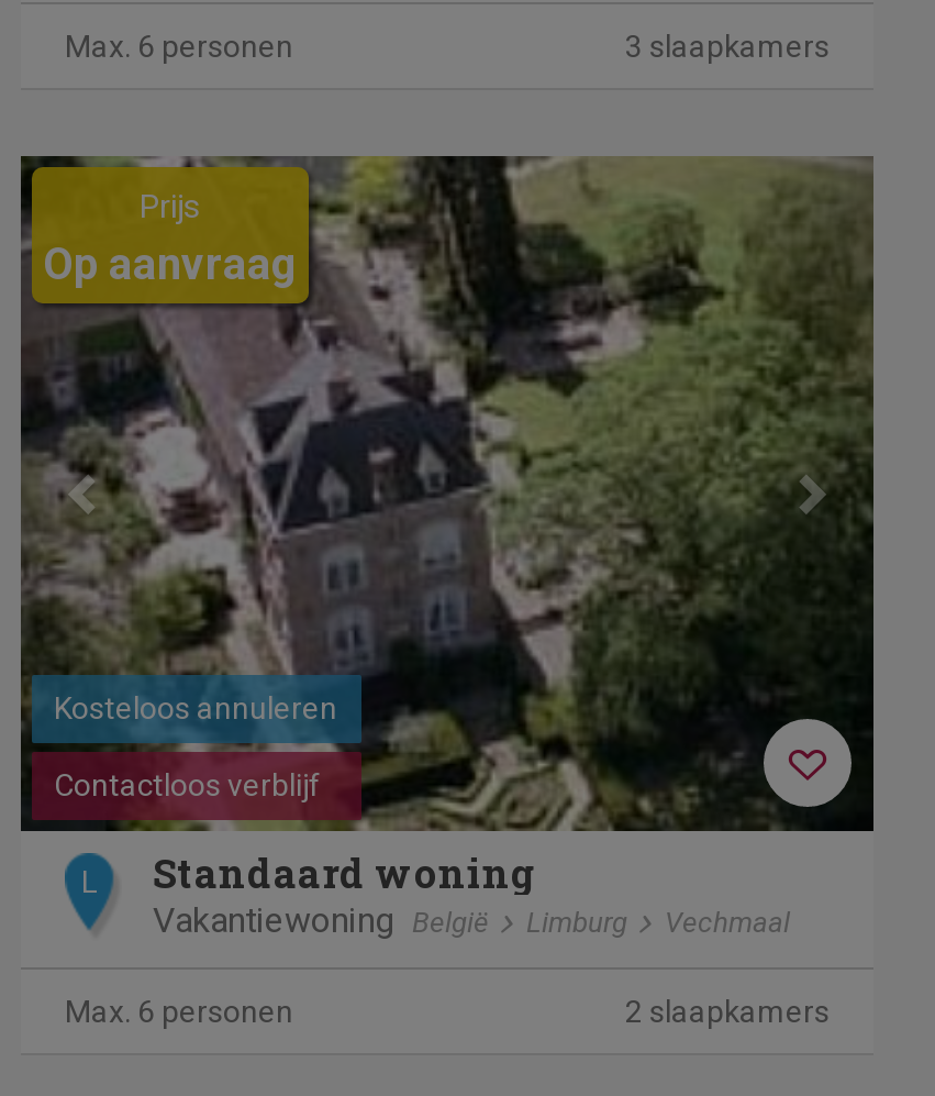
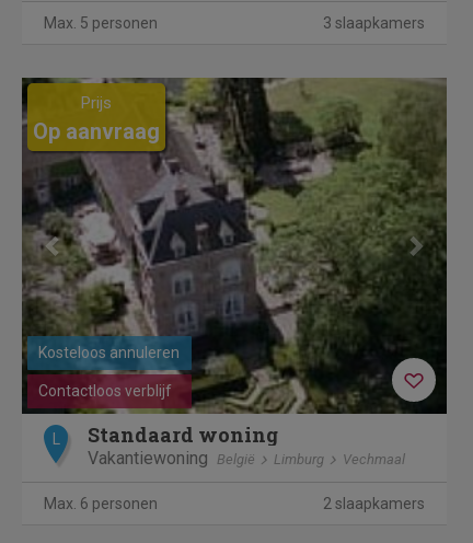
[65,27,293,63] Max. 6 personen -> [44,14,158,31] Max. 5 personen

